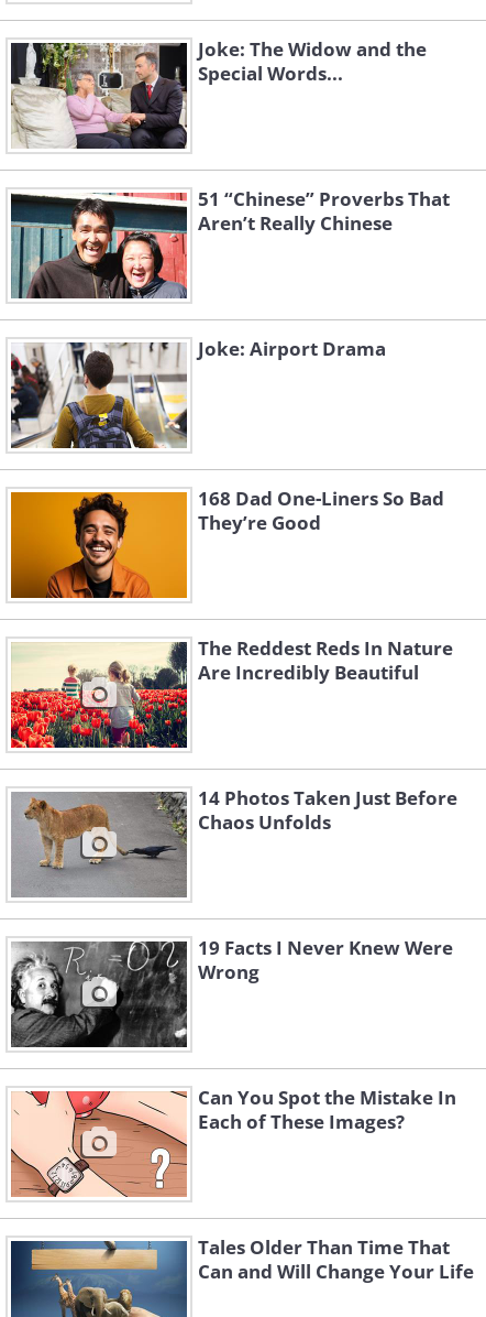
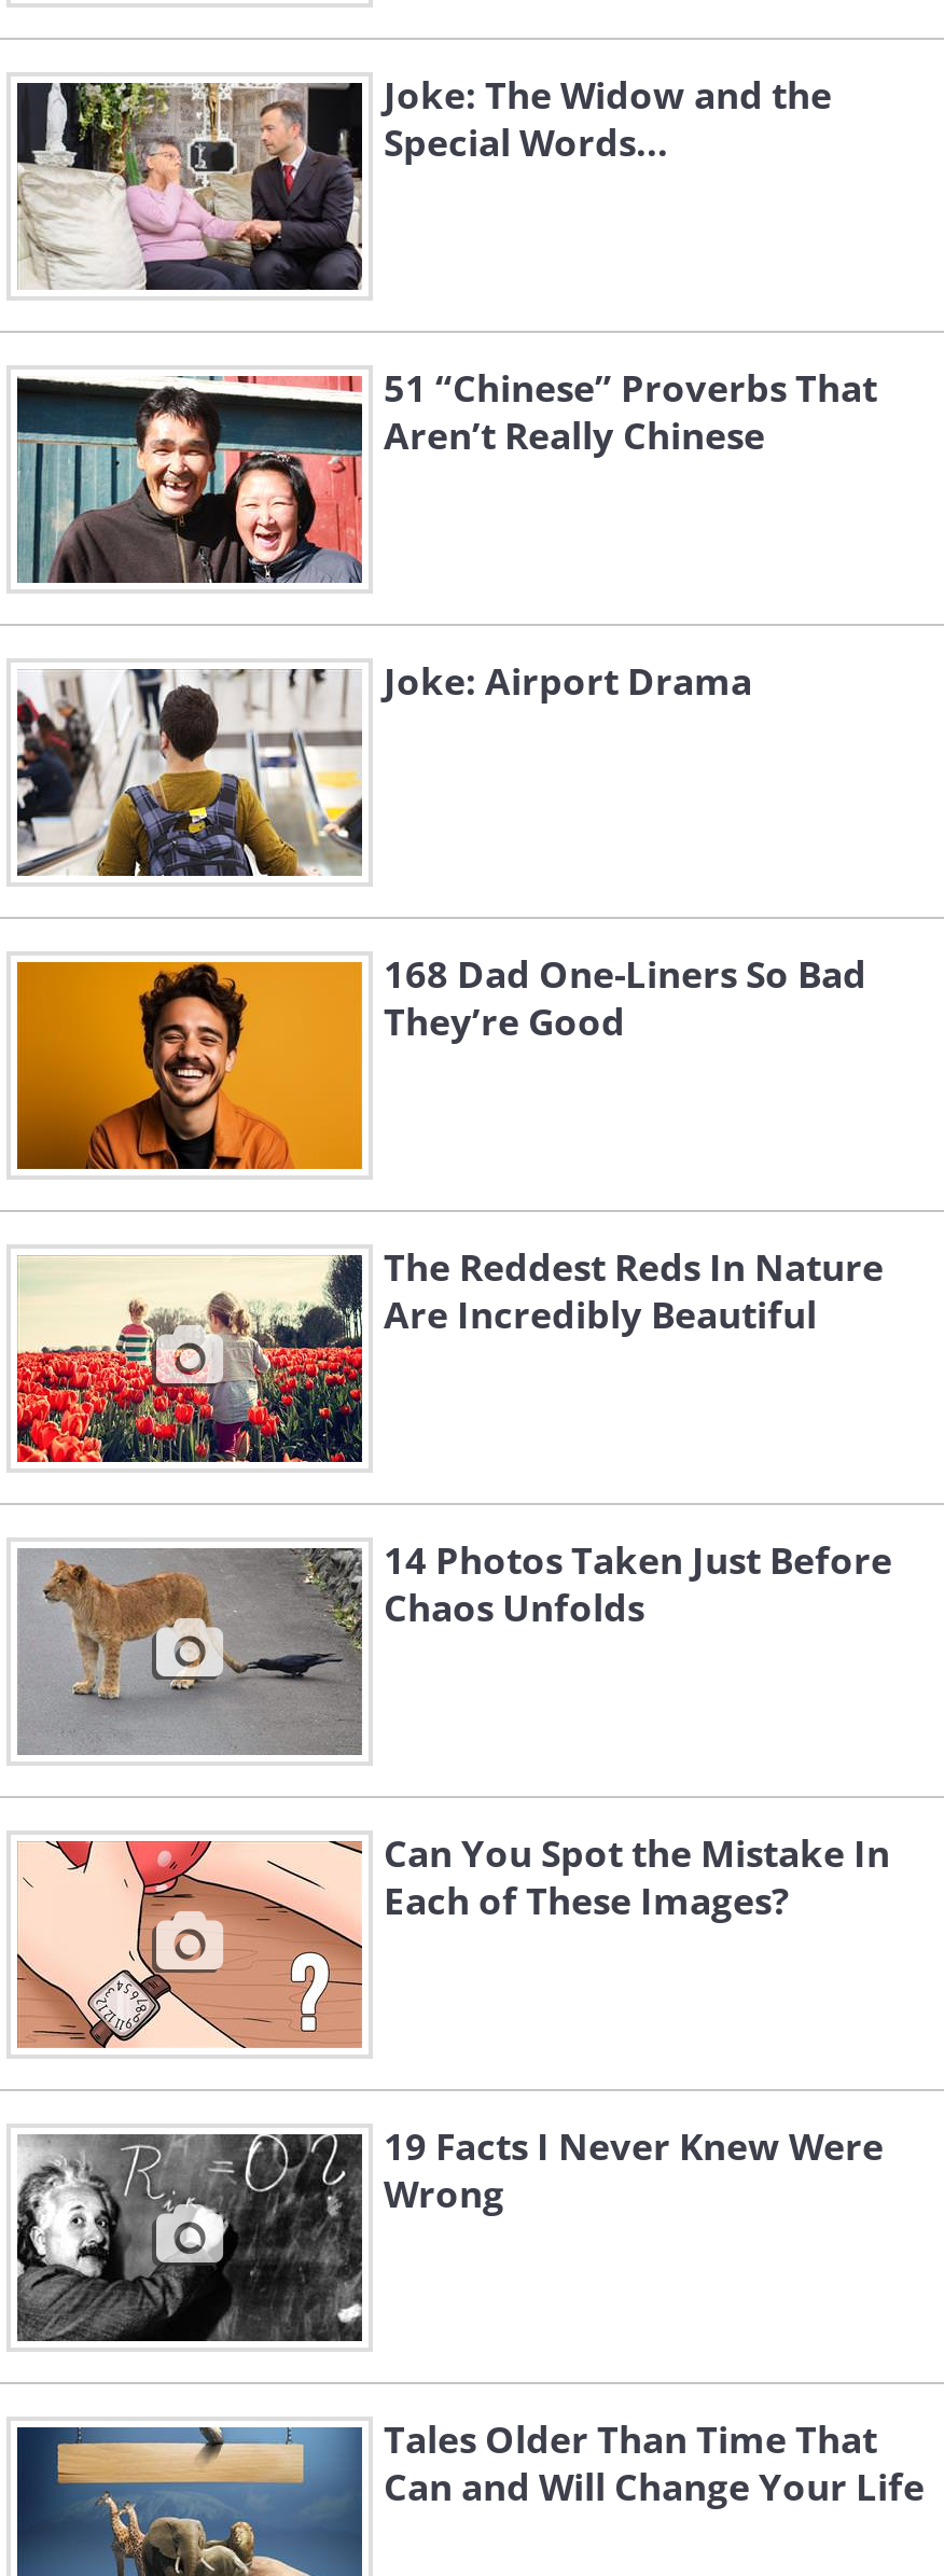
moved [198,935,453,984] -> [384,2121,884,2218]: 19 Facts I Never Knew Were | Wrong
moved [10,1085,456,1198] -> [17,1828,890,2048]: [image] | Can You Spot the Mistake In | Each of These Images?

